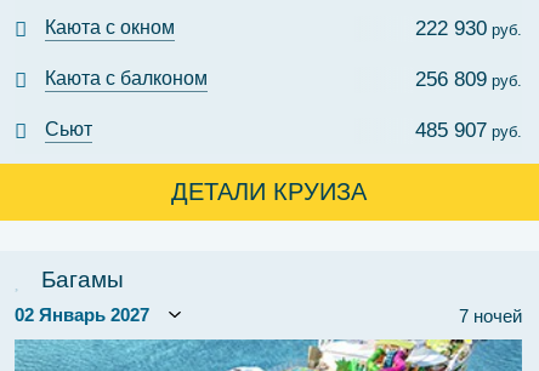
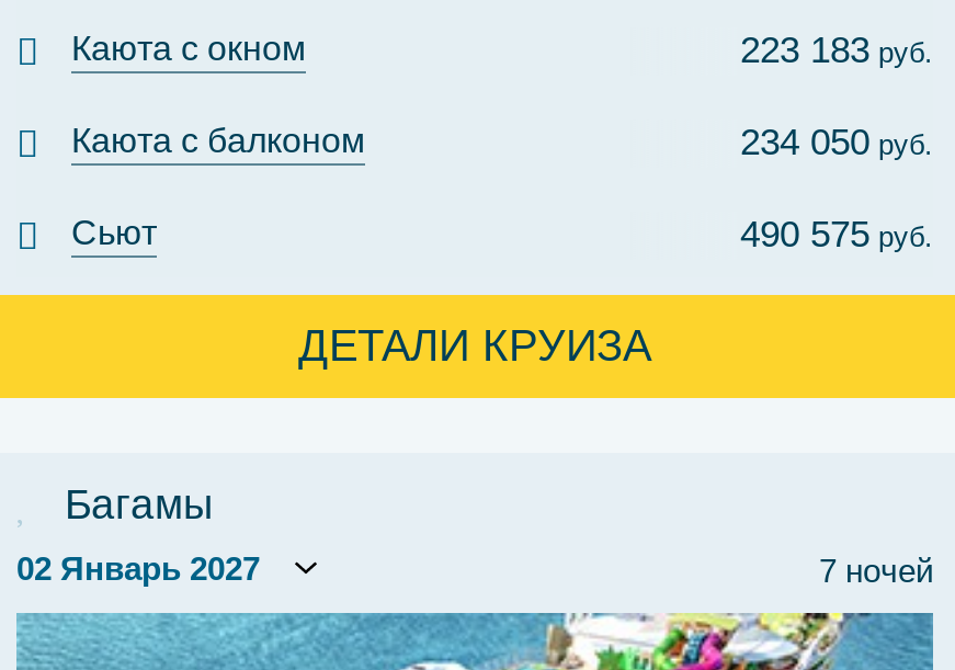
[415,17,522,40] 222 930 руб. -> [740,30,933,72] 223 183 руб.
[415,68,522,91] 256 809 руб. -> [740,123,933,164] 234 050 руб.
[415,119,522,142] 485 907 руб. -> [740,215,933,256] 490 575 руб.

